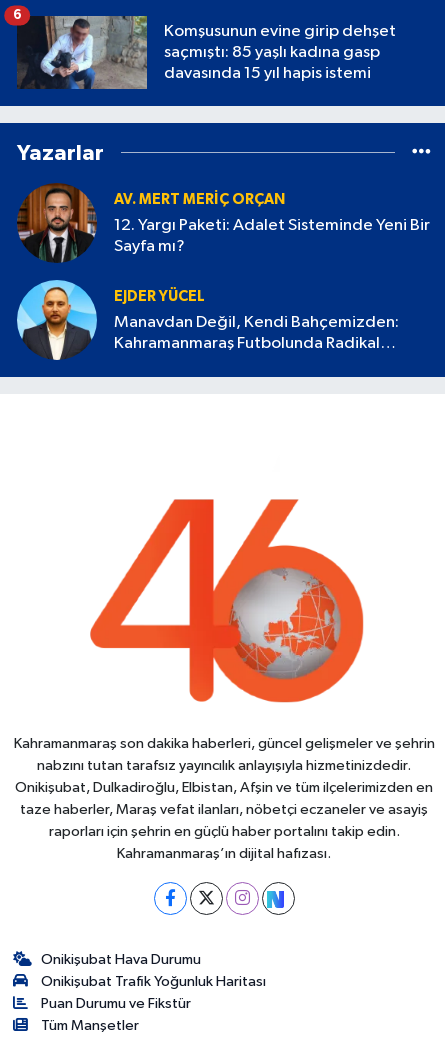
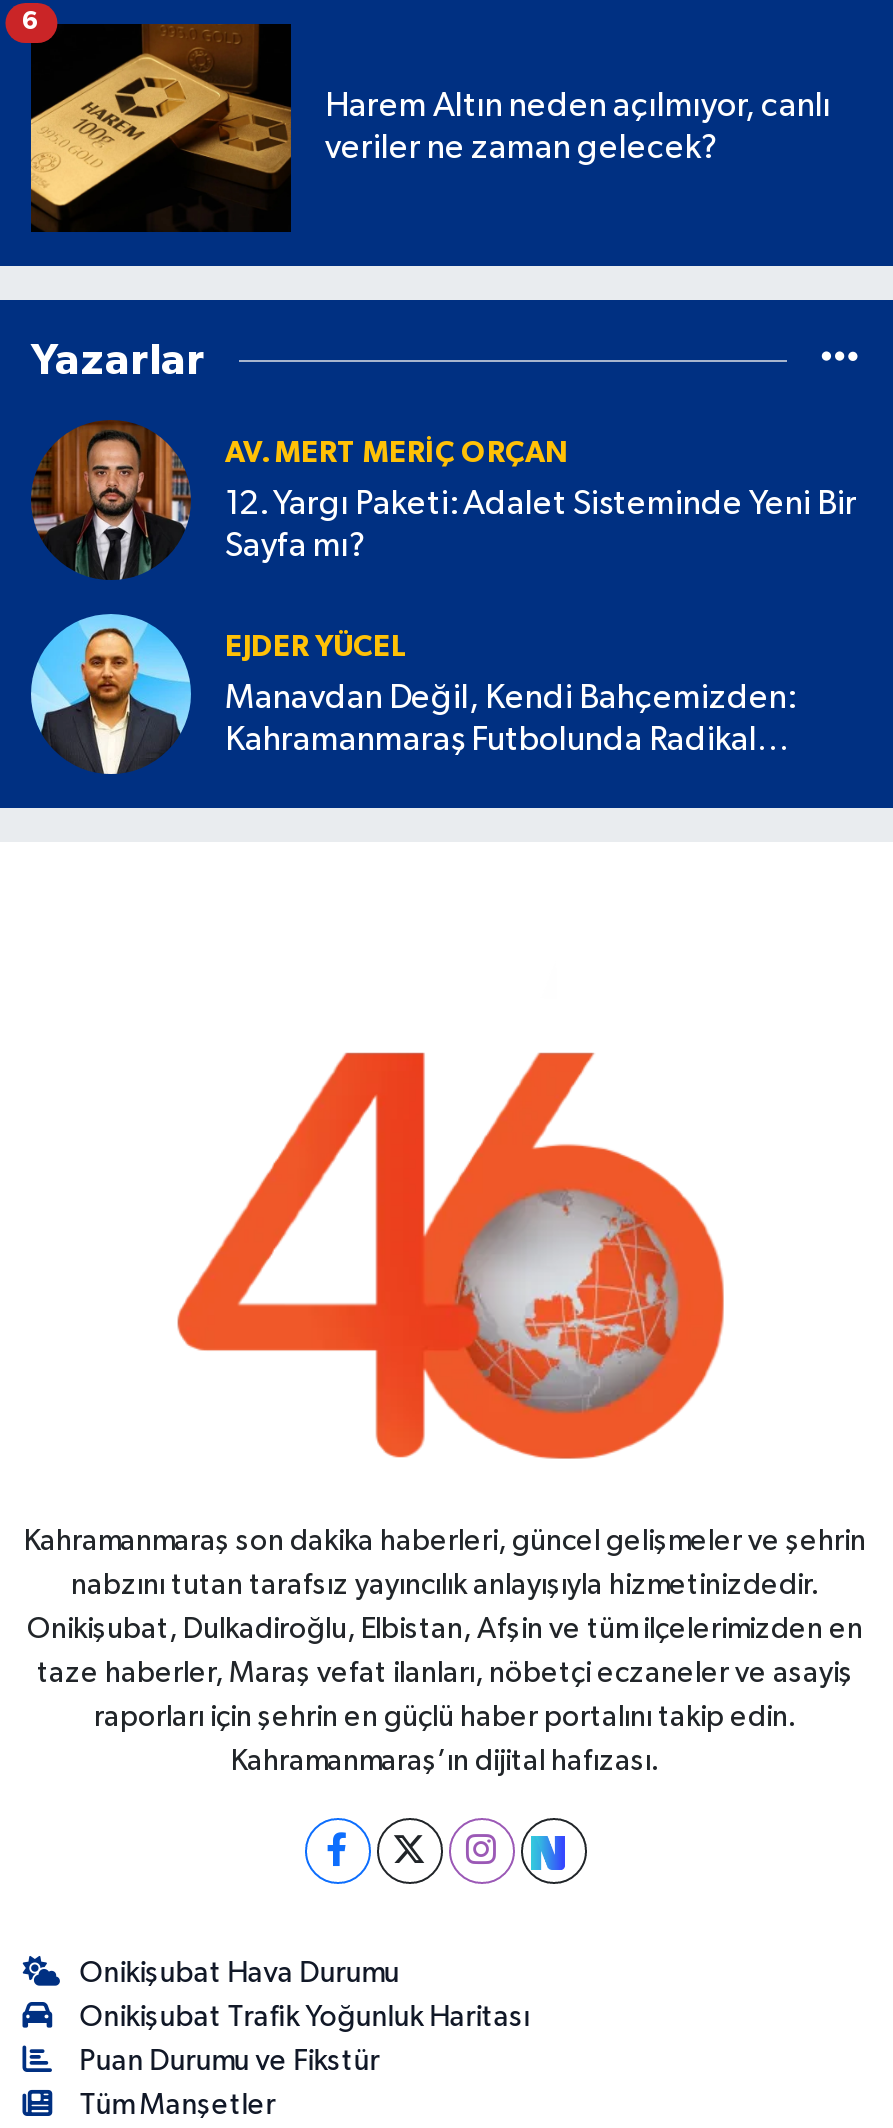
[17,15,396,90] [image] | Komşusunun evine girip dehşet | saçmıştı: 85 yaşlı kadına gasp | davasında 15 yıl hapis istemi -> [29,22,831,234] [image] | Harem Altın neden açılmıyor, canlı | veriler ne zaman gelecek?

